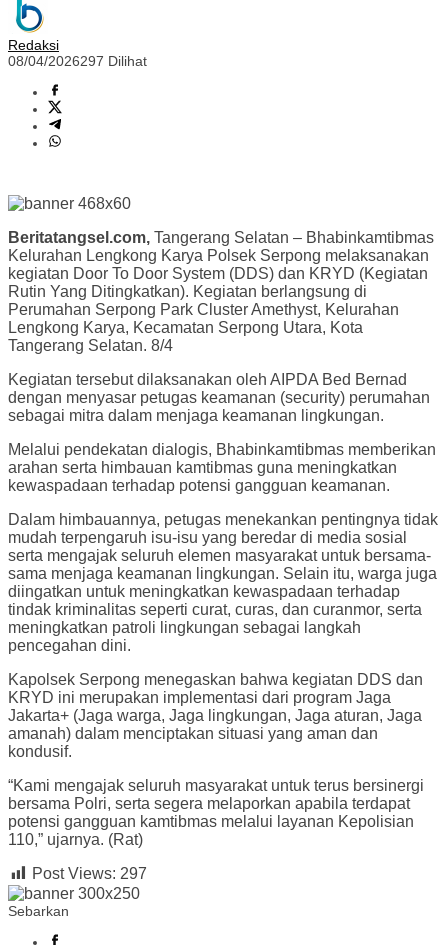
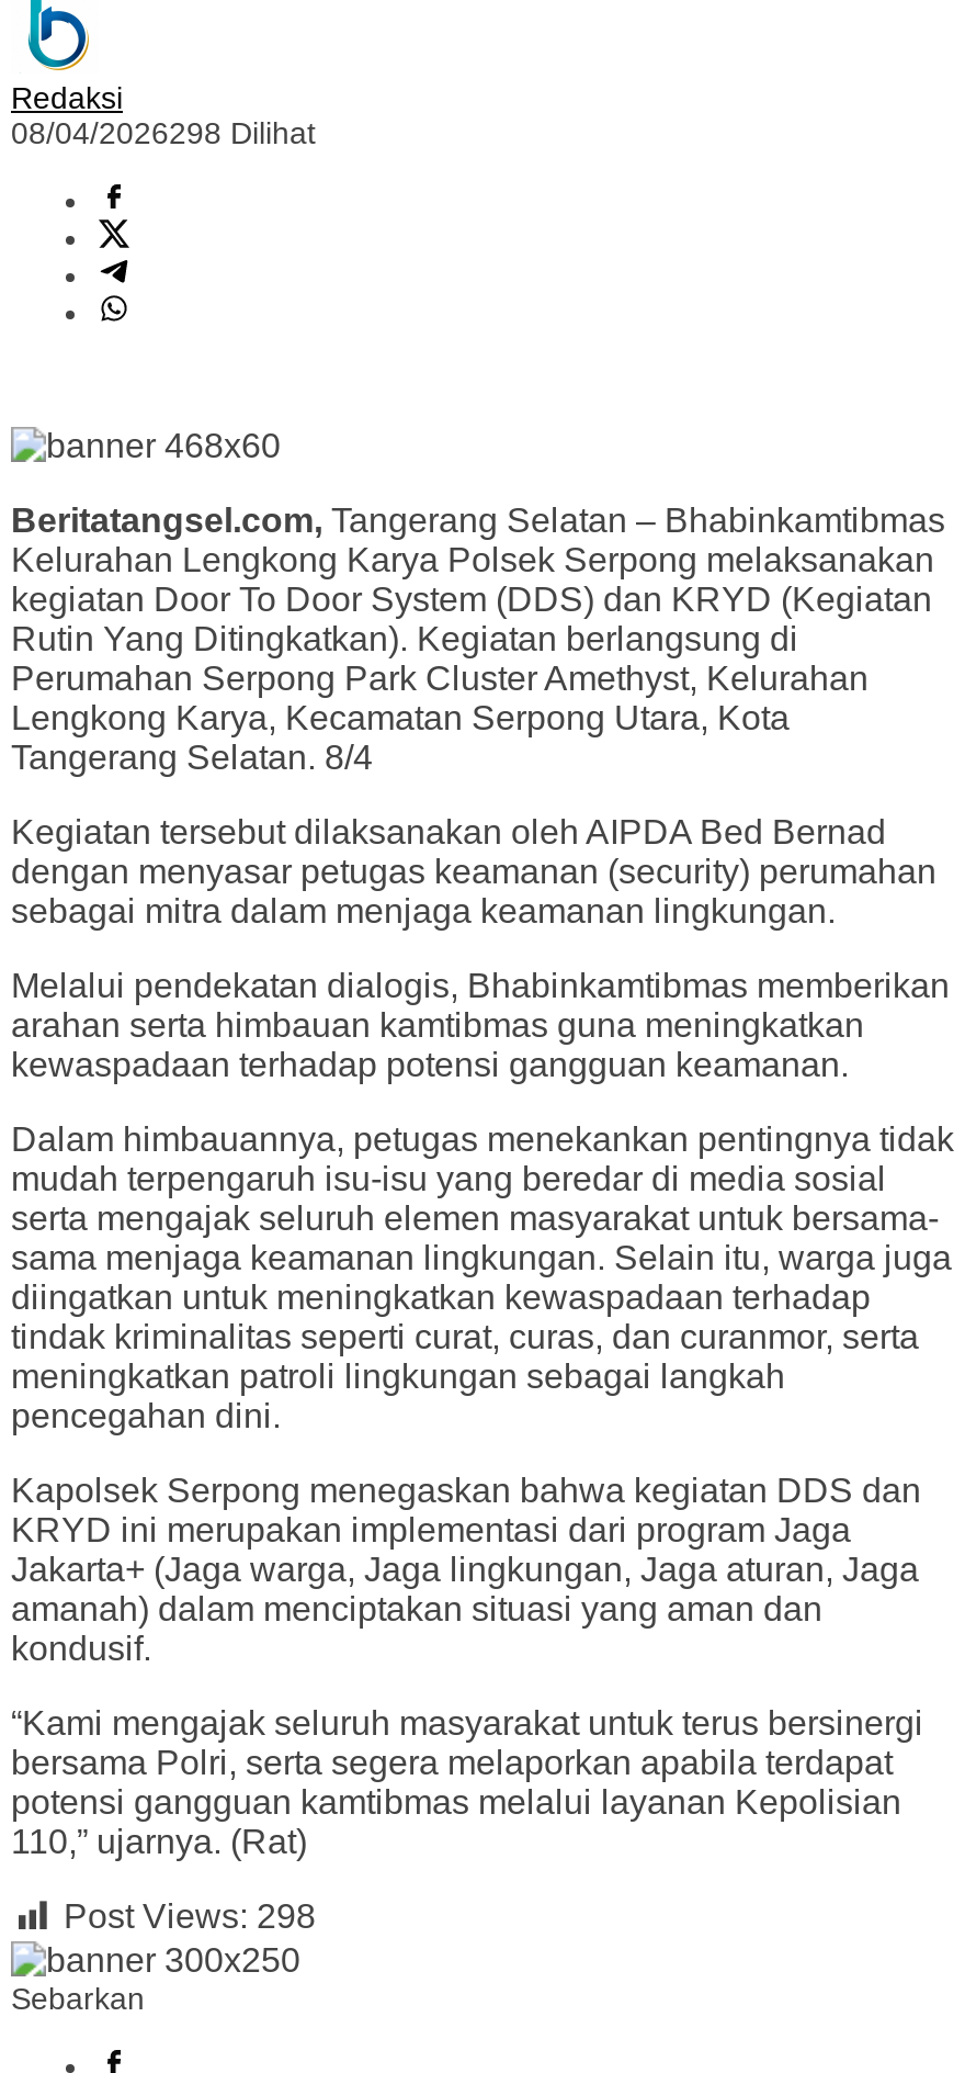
[8,53,147,69] 08/04/2026297 Dilihat -> [11,115,316,151] 08/04/2026298 Dilihat
[32,865,147,882] Post Views: 297 -> [64,1898,316,1935] Post Views: 298

